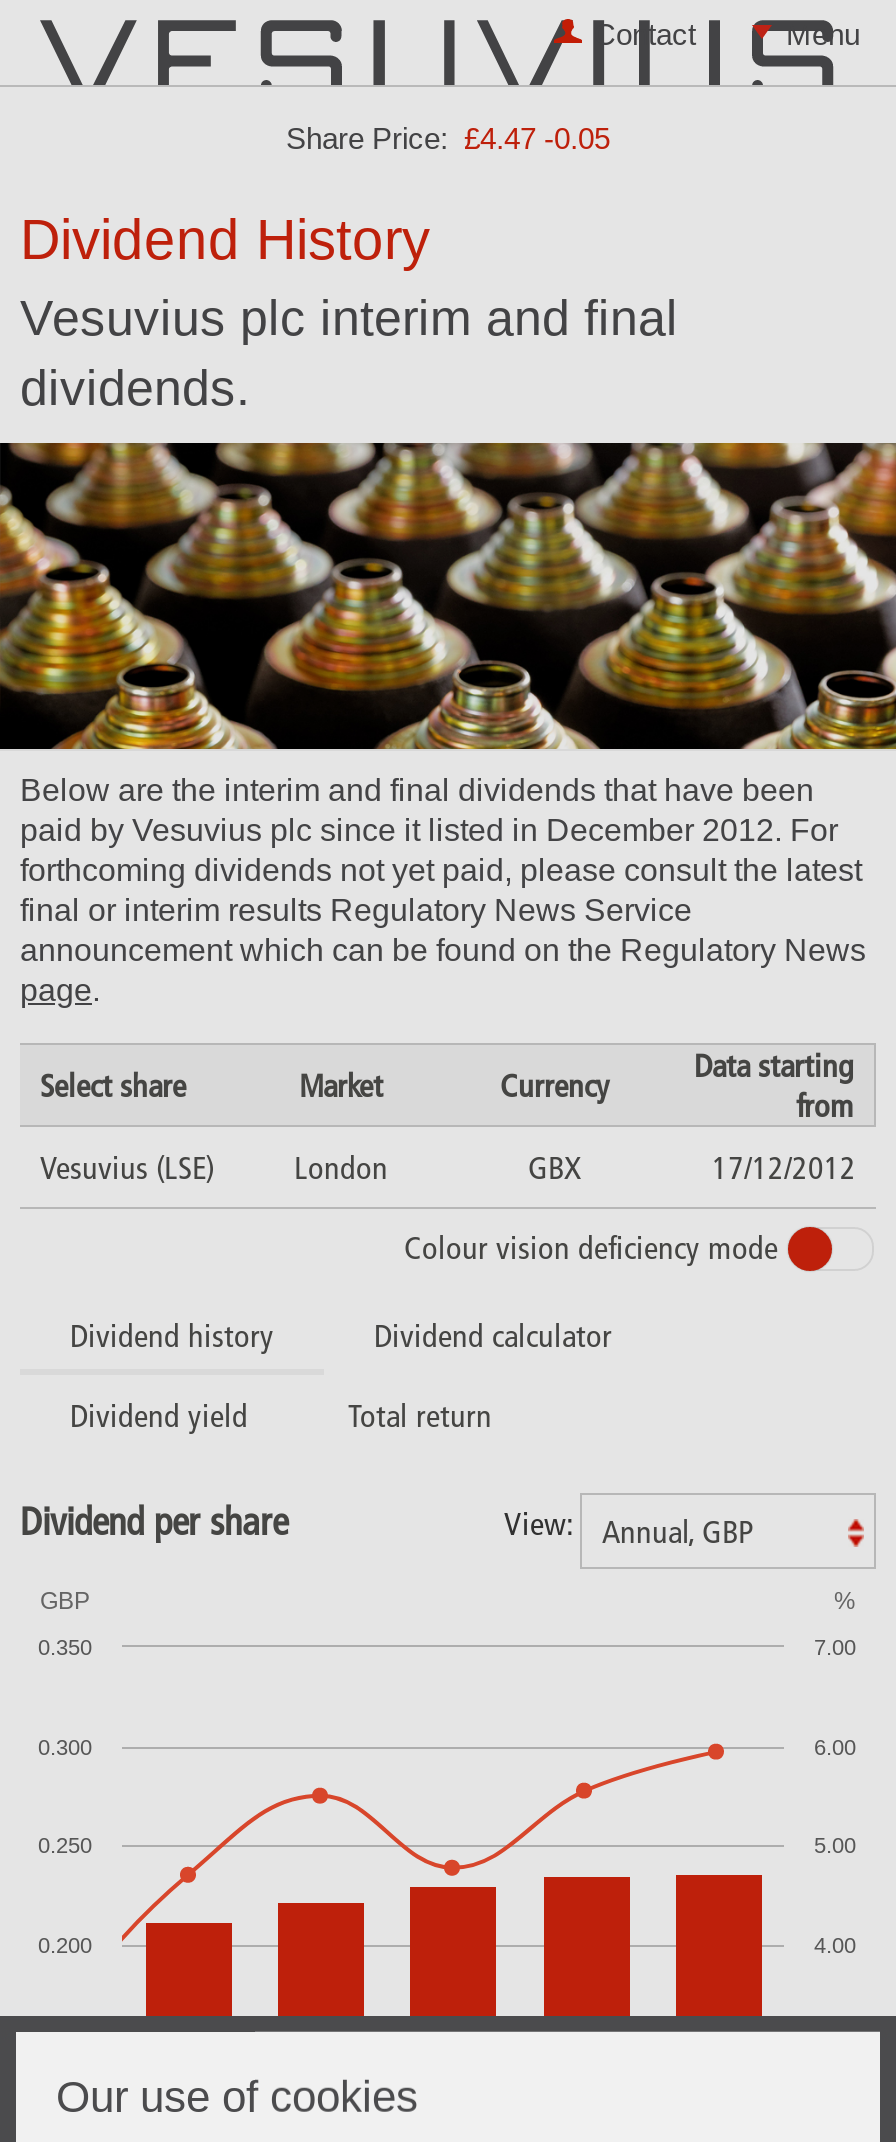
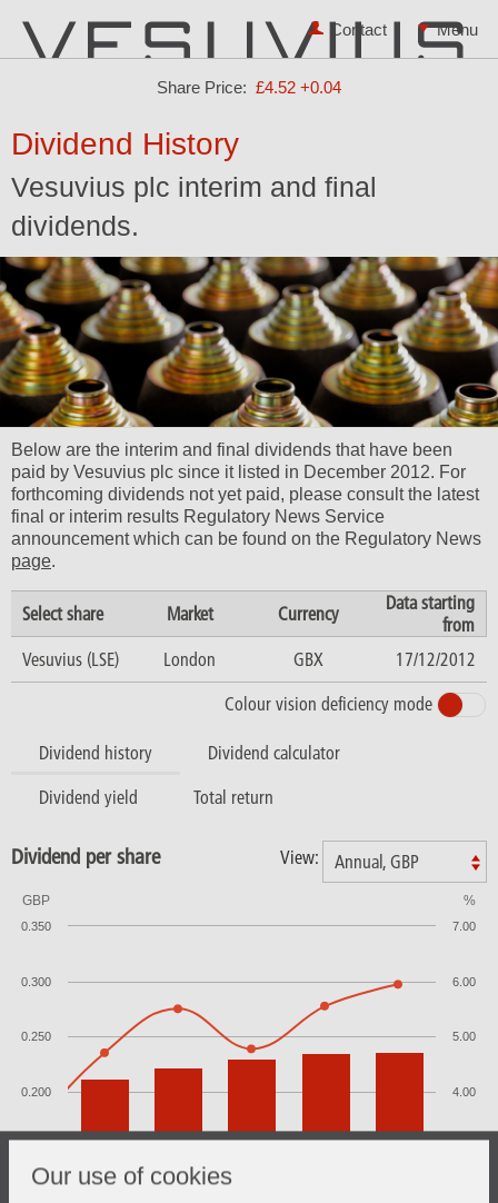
[286,121,610,155] Share Price: £4.47 -0.05 -> [157,78,341,97] Share Price: £4.52 +0.04

